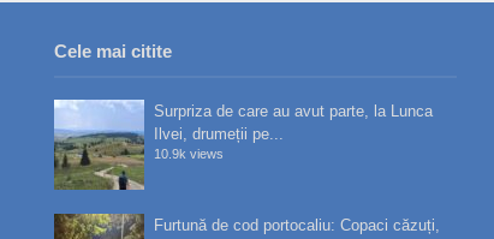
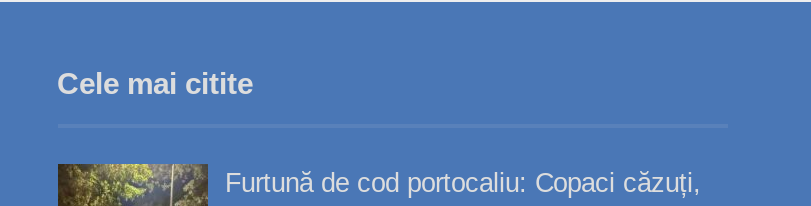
[53,98,433,191] [image] | Surpriza de care au avut parte, la Lunca | Ilvei, drumeții pe... | 10.9k views -> none

